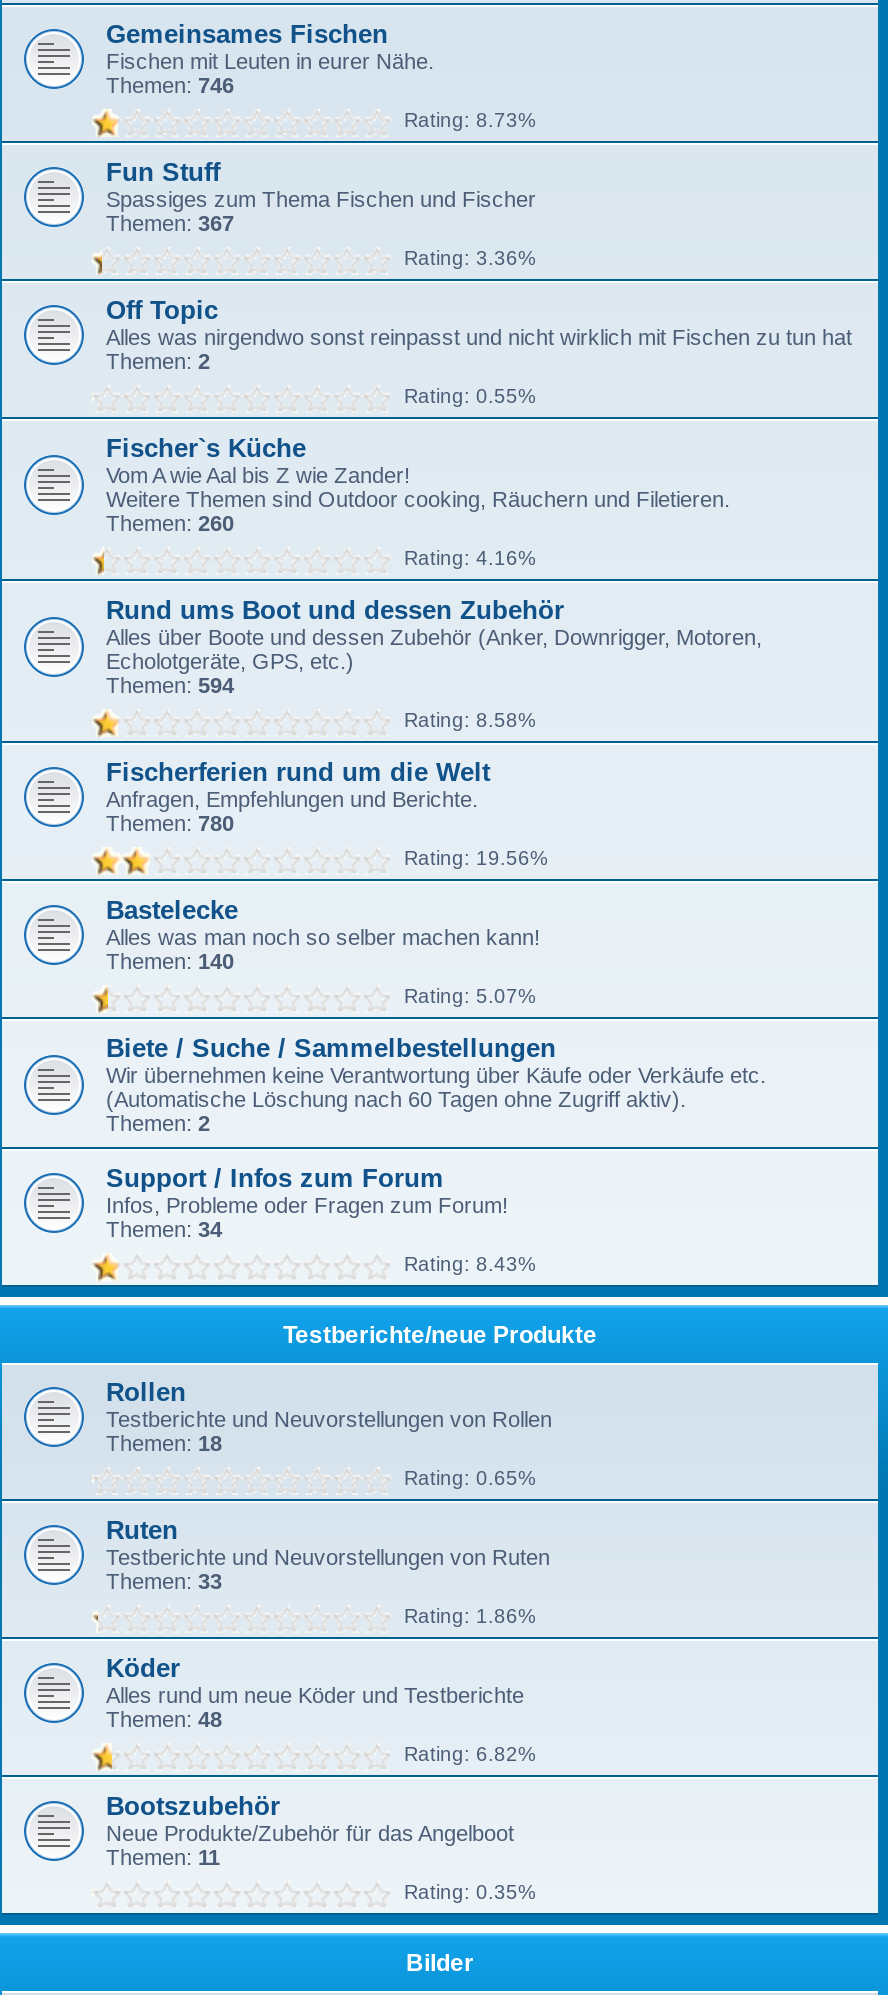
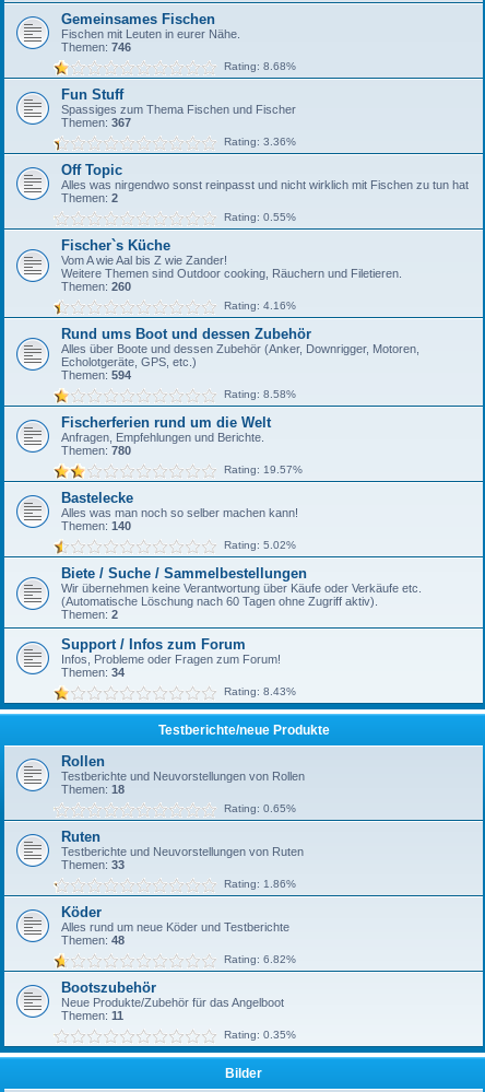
[392,109,536,131] Rating: 8.73% -> [217,60,296,72] Rating: 8.68%
[392,847,548,869] Rating: 19.56% -> [217,463,303,475] Rating: 19.57%
[392,985,536,1007] Rating: 5.07% -> [217,539,296,551] Rating: 5.02%

